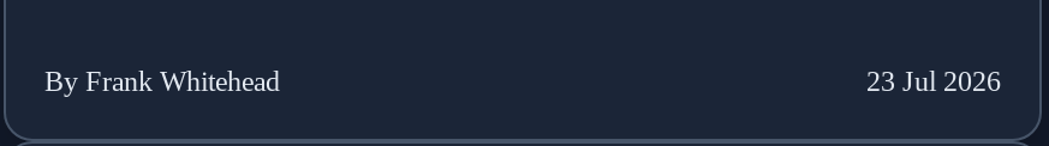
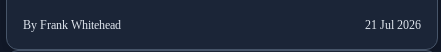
[866,65,1001,98] 23 Jul 2026 -> [365,18,421,32] 21 Jul 2026

